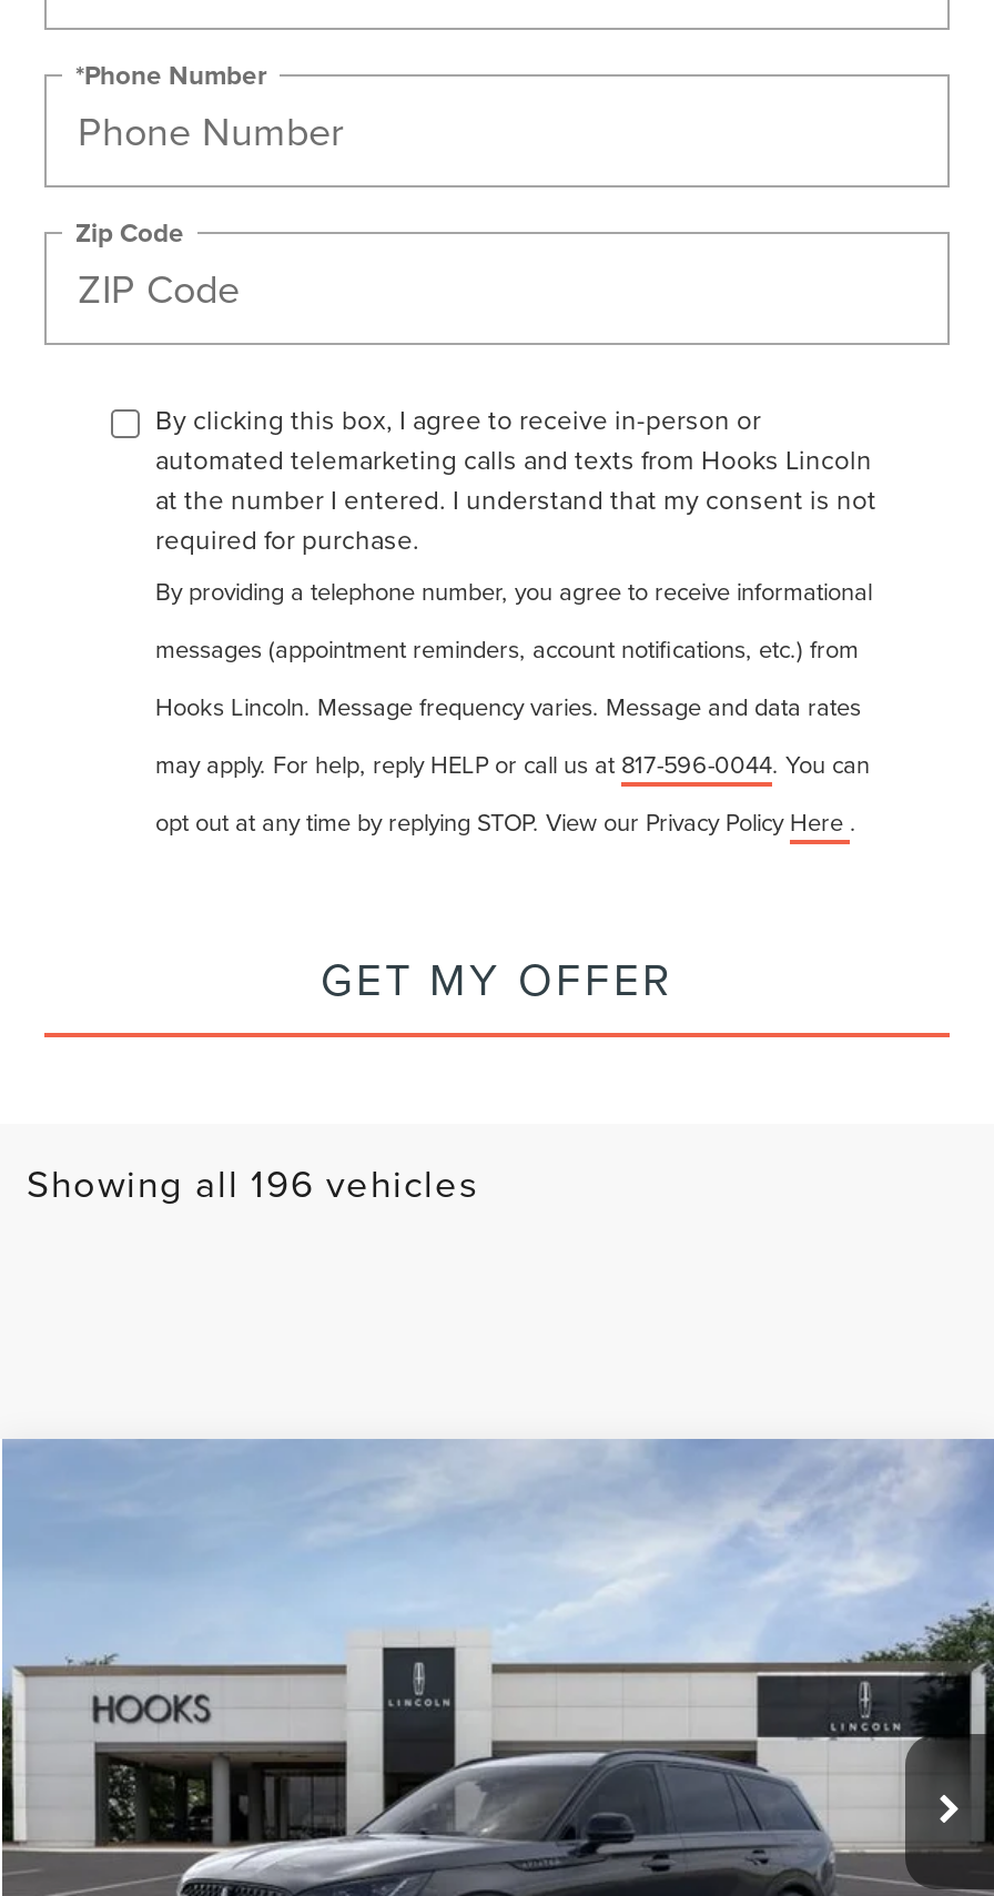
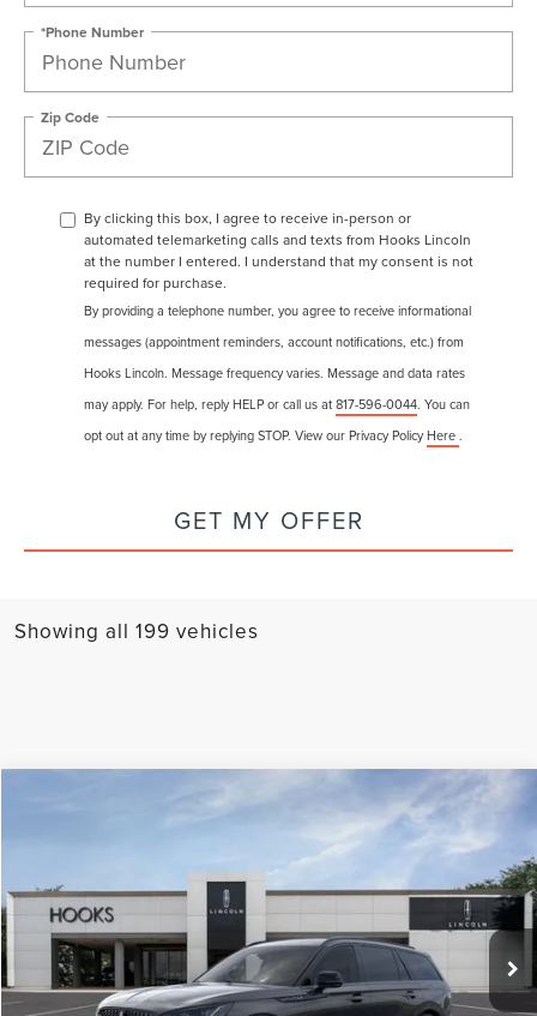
[27,1157,479,1210] Showing all 196 vehicles -> [14,616,259,645] Showing all 199 vehicles

